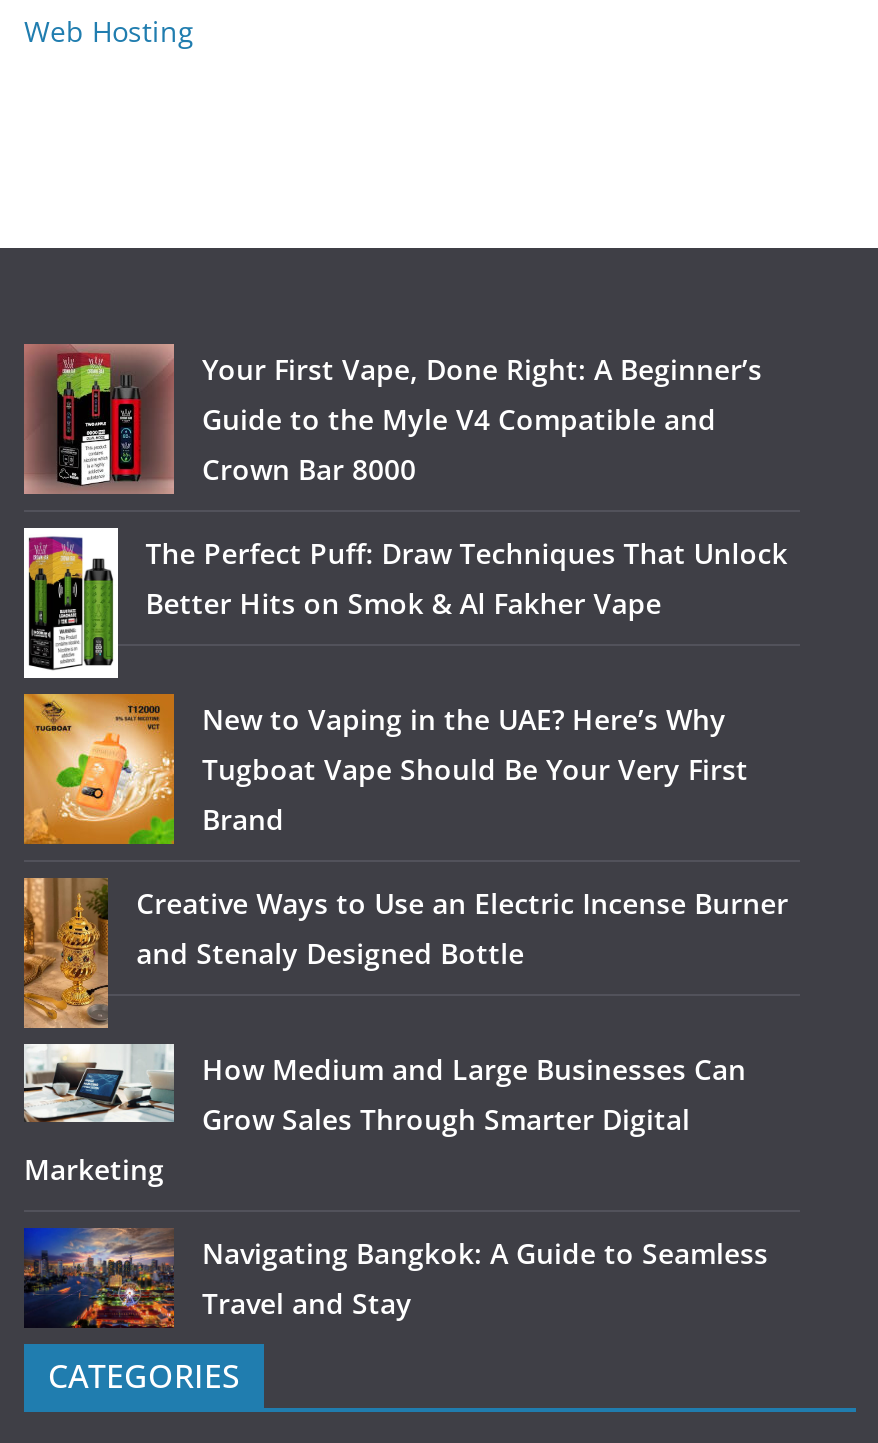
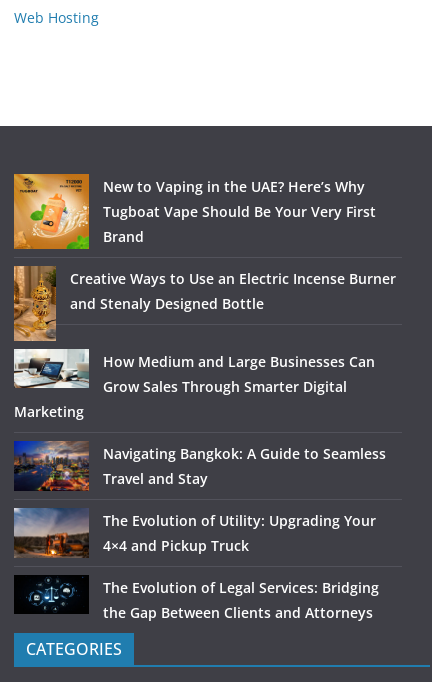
[22,342,787,622] [image] | Your First Vape, Done Right: A Beginner’s | Guide to the Myle V4 Compatible and | Crown Bar 8000 | The Perfect Puff: Draw Techniques That Unlock | Better Hits on Smok & Al Fakher Vape -> none
[22,526,120,680] [image] -> none
moved [22,692,788,1322] -> [13,173,396,488]: [image] | New to Vaping in the UAE? Here’s Why | Tugboat Vape Should Be Your Very First | ... | Navigating Bangkok: A Guide to Seamless | Travel and Stay
none -> [13,500,379,622] [image] | The Evolution of Utility: Upgrading Your | 4×4 and Pickup Truck | The Evolution of Legal Services: Bridging | the Gap Between Clients and Attorneys
none -> [14,575,89,614] [image]

